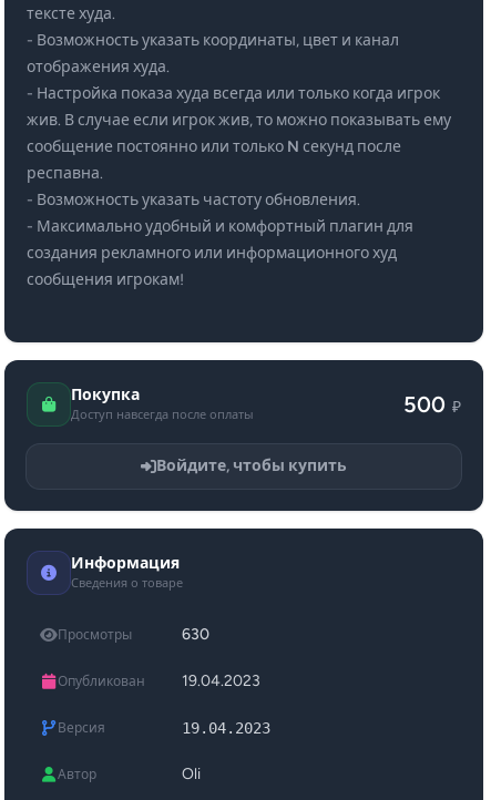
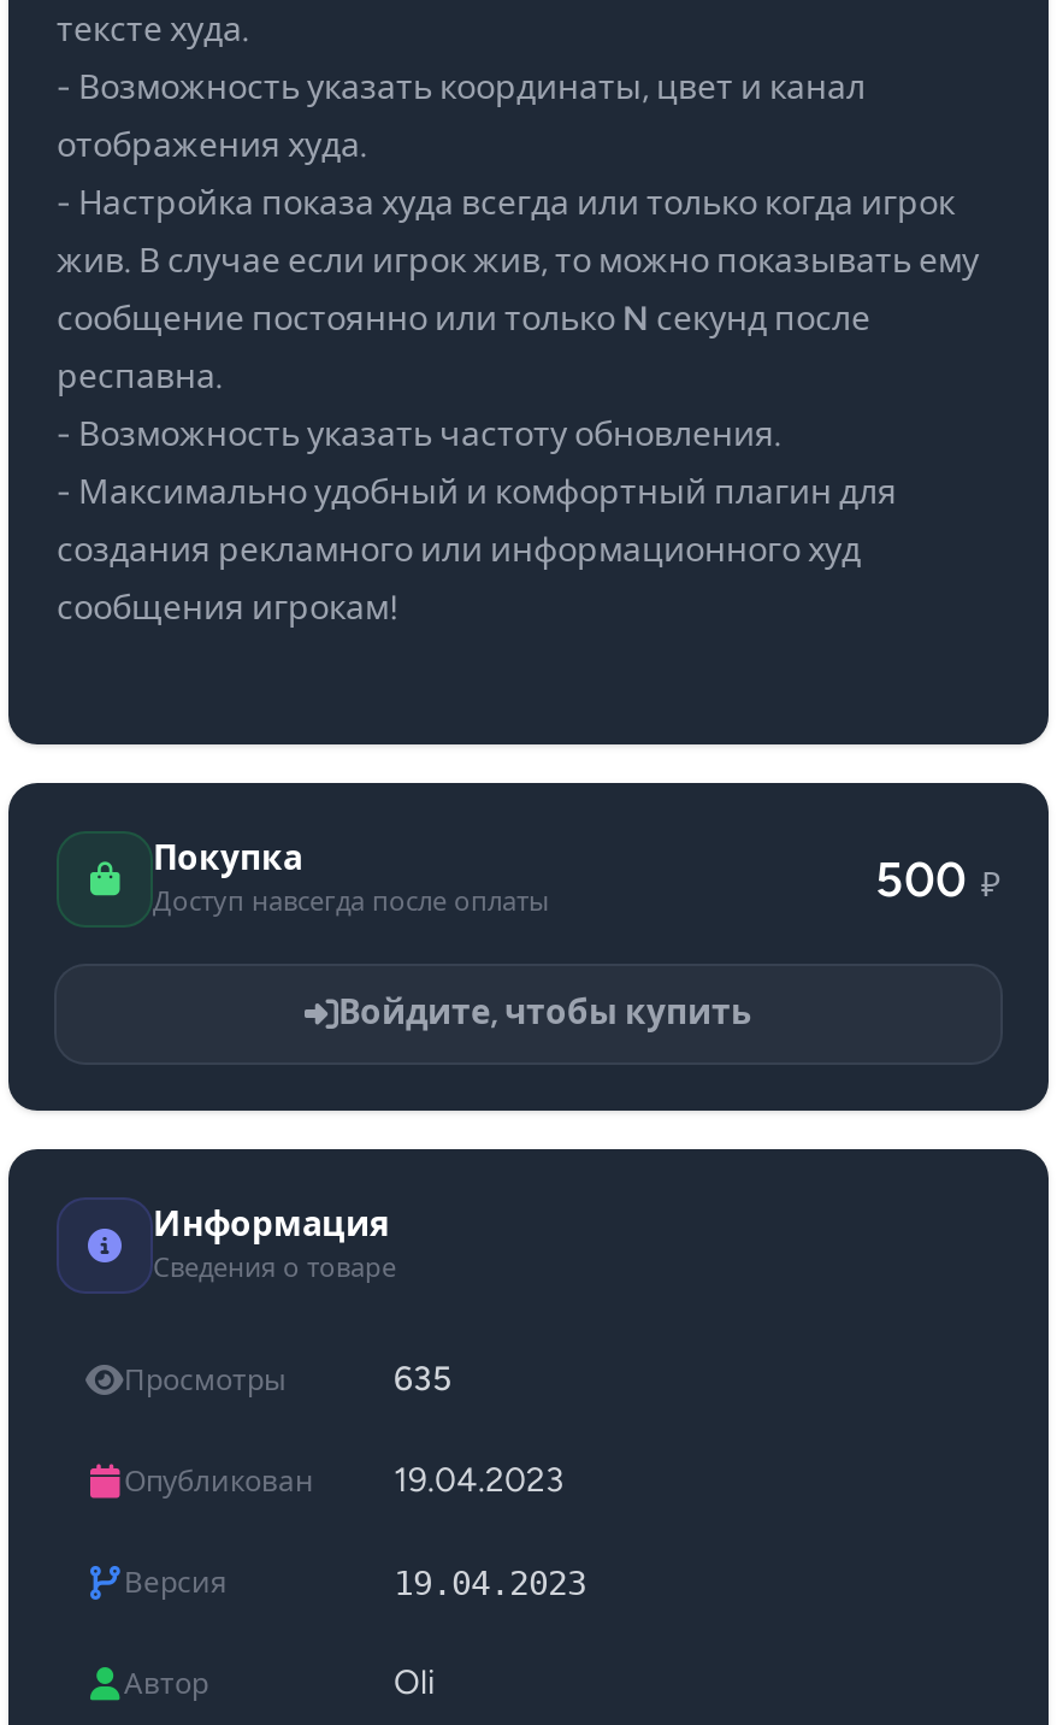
[182,625,209,644] 630 -> [394,1359,451,1400] 635

